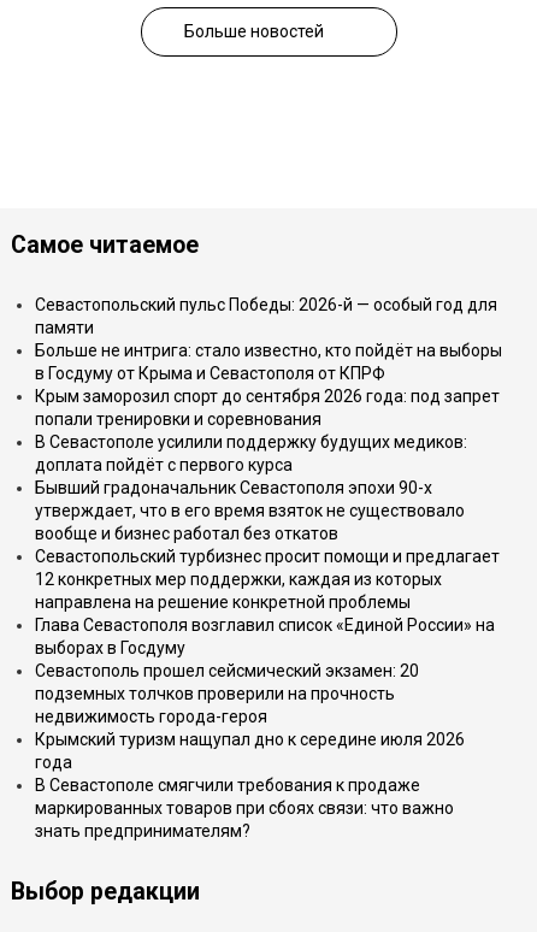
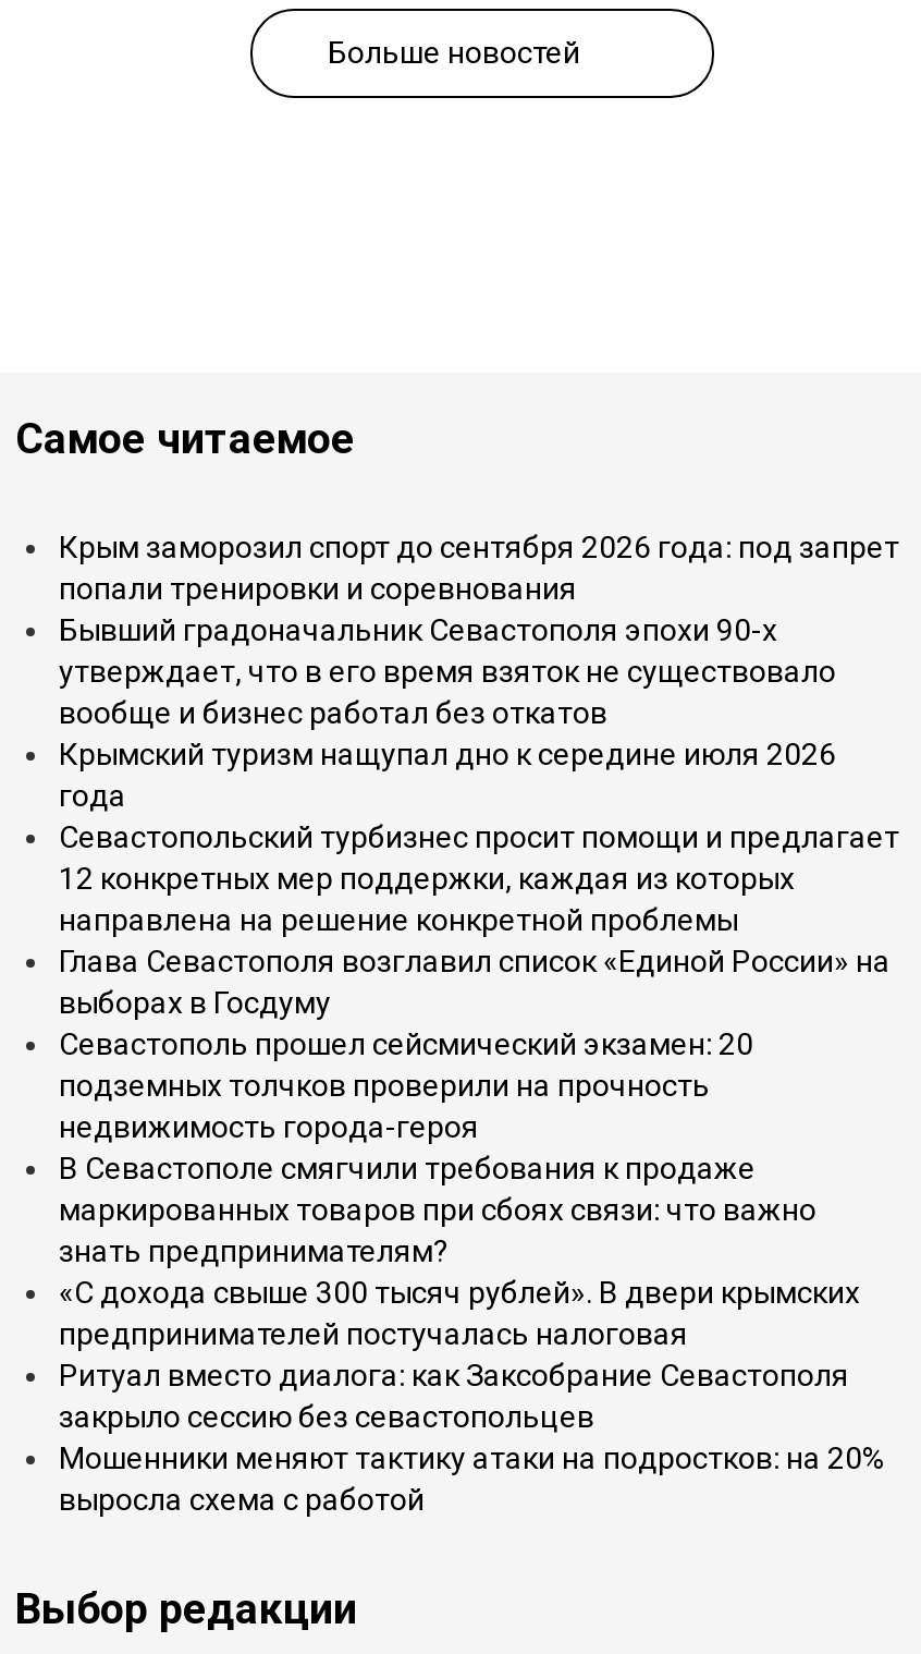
[35,295,502,383] Севастопольский пульс Победы: 2026-й — особый год для | памяти | Больше не интрига: стало известно, кто пойдёт на выборы | в Госдуму от Крыма и Севастополя от КПРФ -> none
moved [35,387,500,429] -> [59,530,899,606]: Крым заморозил спорт до сентября 2026 года: под запрет | попали тренировки и соревнования
[35,432,467,474] В Севастополе усилили поддержку будущих медиков: | доплата пойдёт с первого курса -> none
moved [35,478,465,543] -> [59,612,836,730]: Бывший градоначальник Севастополя эпохи 90-х | утверждает, что в его время взяток не существовало | вообще и бизнес работал без откатов
moved [35,547,500,726] -> [59,819,899,1144]: Севастопольский турбизнес просит помощи и предлагает | 12 конкретных мер поддержки, каждая из которых | направлена на решение конкретной проблемы | Глава Севастополя возглавил список «Единой России» на | выборах в Госдуму | Севастополь прошел сейсмический экзамен: 20 | подземных толчков проверили на прочность | недвижимость города-героя
moved [35,730,465,772] -> [59,737,836,813]: Крымский туризм нащупал дно к середине июля 2026 | года
moved [35,775,454,840] -> [59,1151,816,1268]: В Севастополе смягчили требования к продаже | маркированных товаров при сбоях связи: что важно | знать предпринимателям?
none -> [59,1275,886,1517] «С дохода свыше 300 тысяч рублей». В двери крымских | предпринимателей постучалась налоговая | Ритуал вместо диалога: как Заксобрание Севастополя | закрыло сессию без севастопольцев | Мошенники меняют тактику атаки на подростков: на 20% | выросла схема с работой

